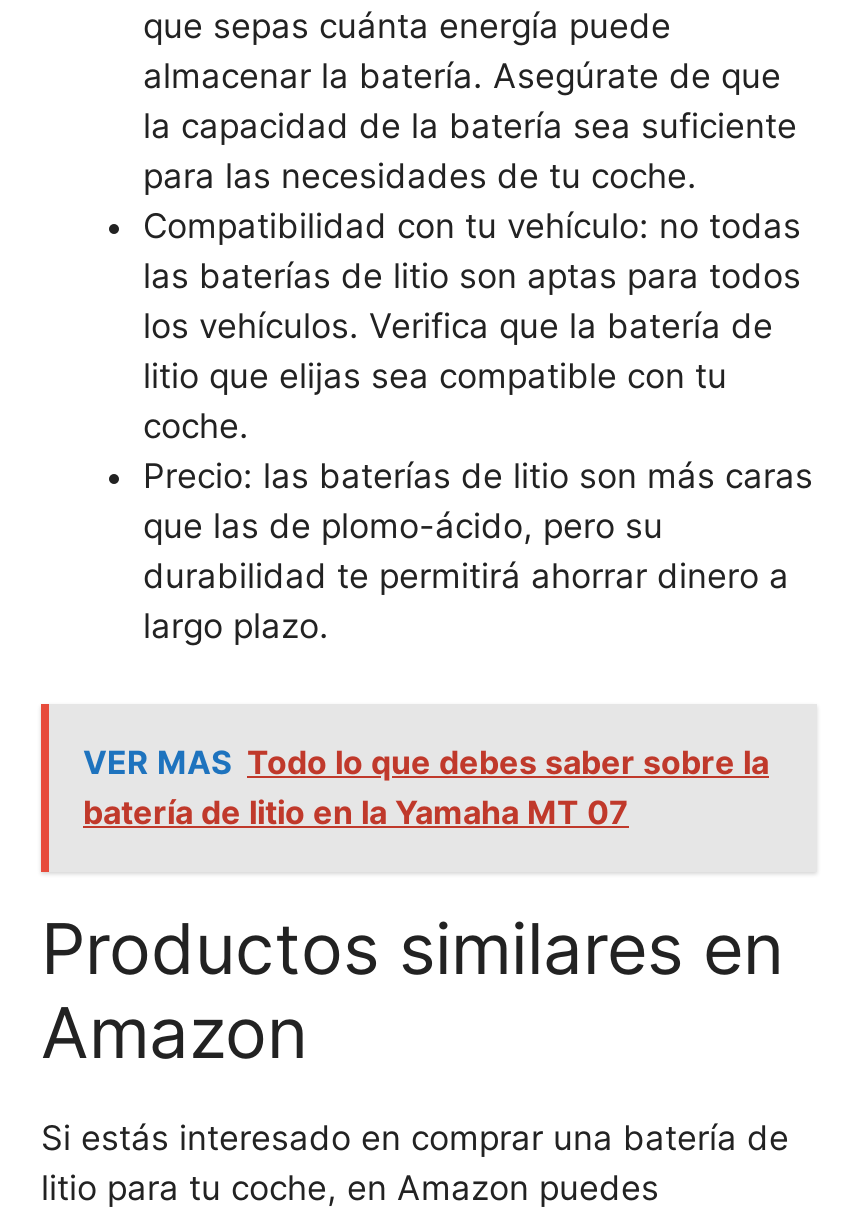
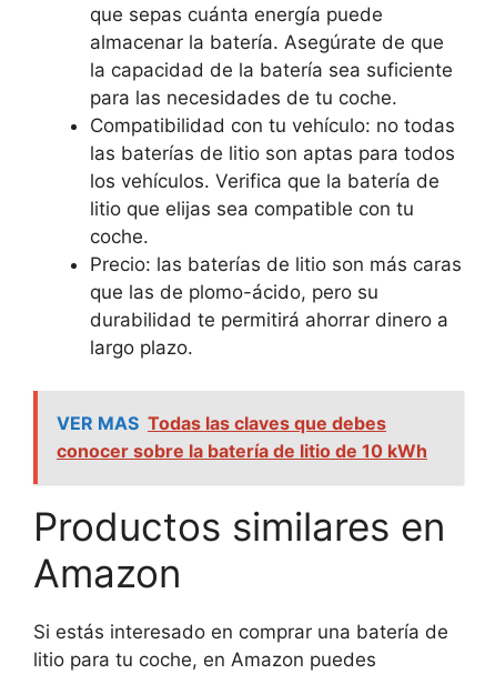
[83,742,769,832] VER MAS Todo lo que debes saber sobre la | batería de litio en la Yamaha MT 07 -> [57,412,427,462] VER MAS Todas las claves que debes | conocer sobre la batería de litio de 10 kWh

